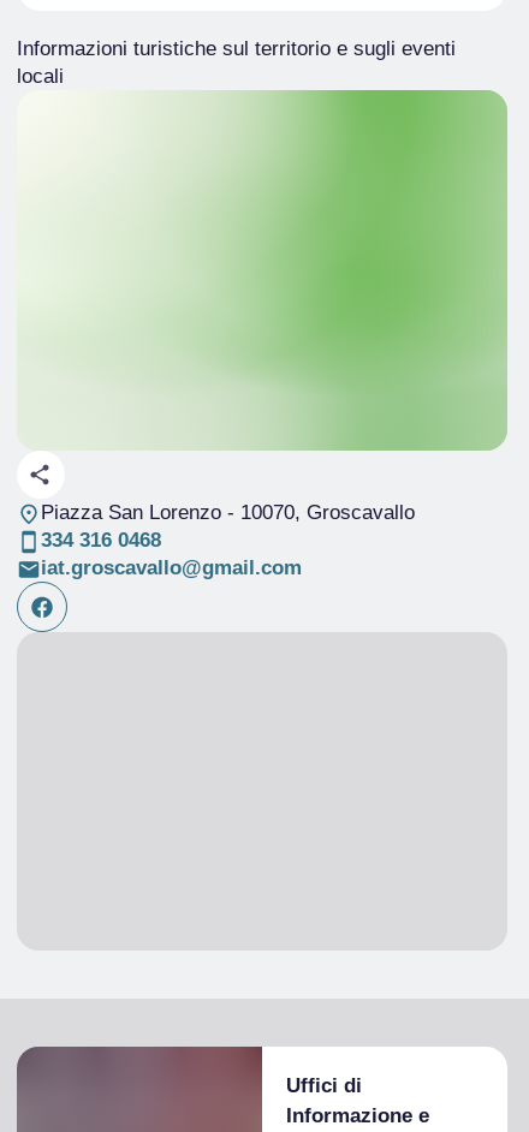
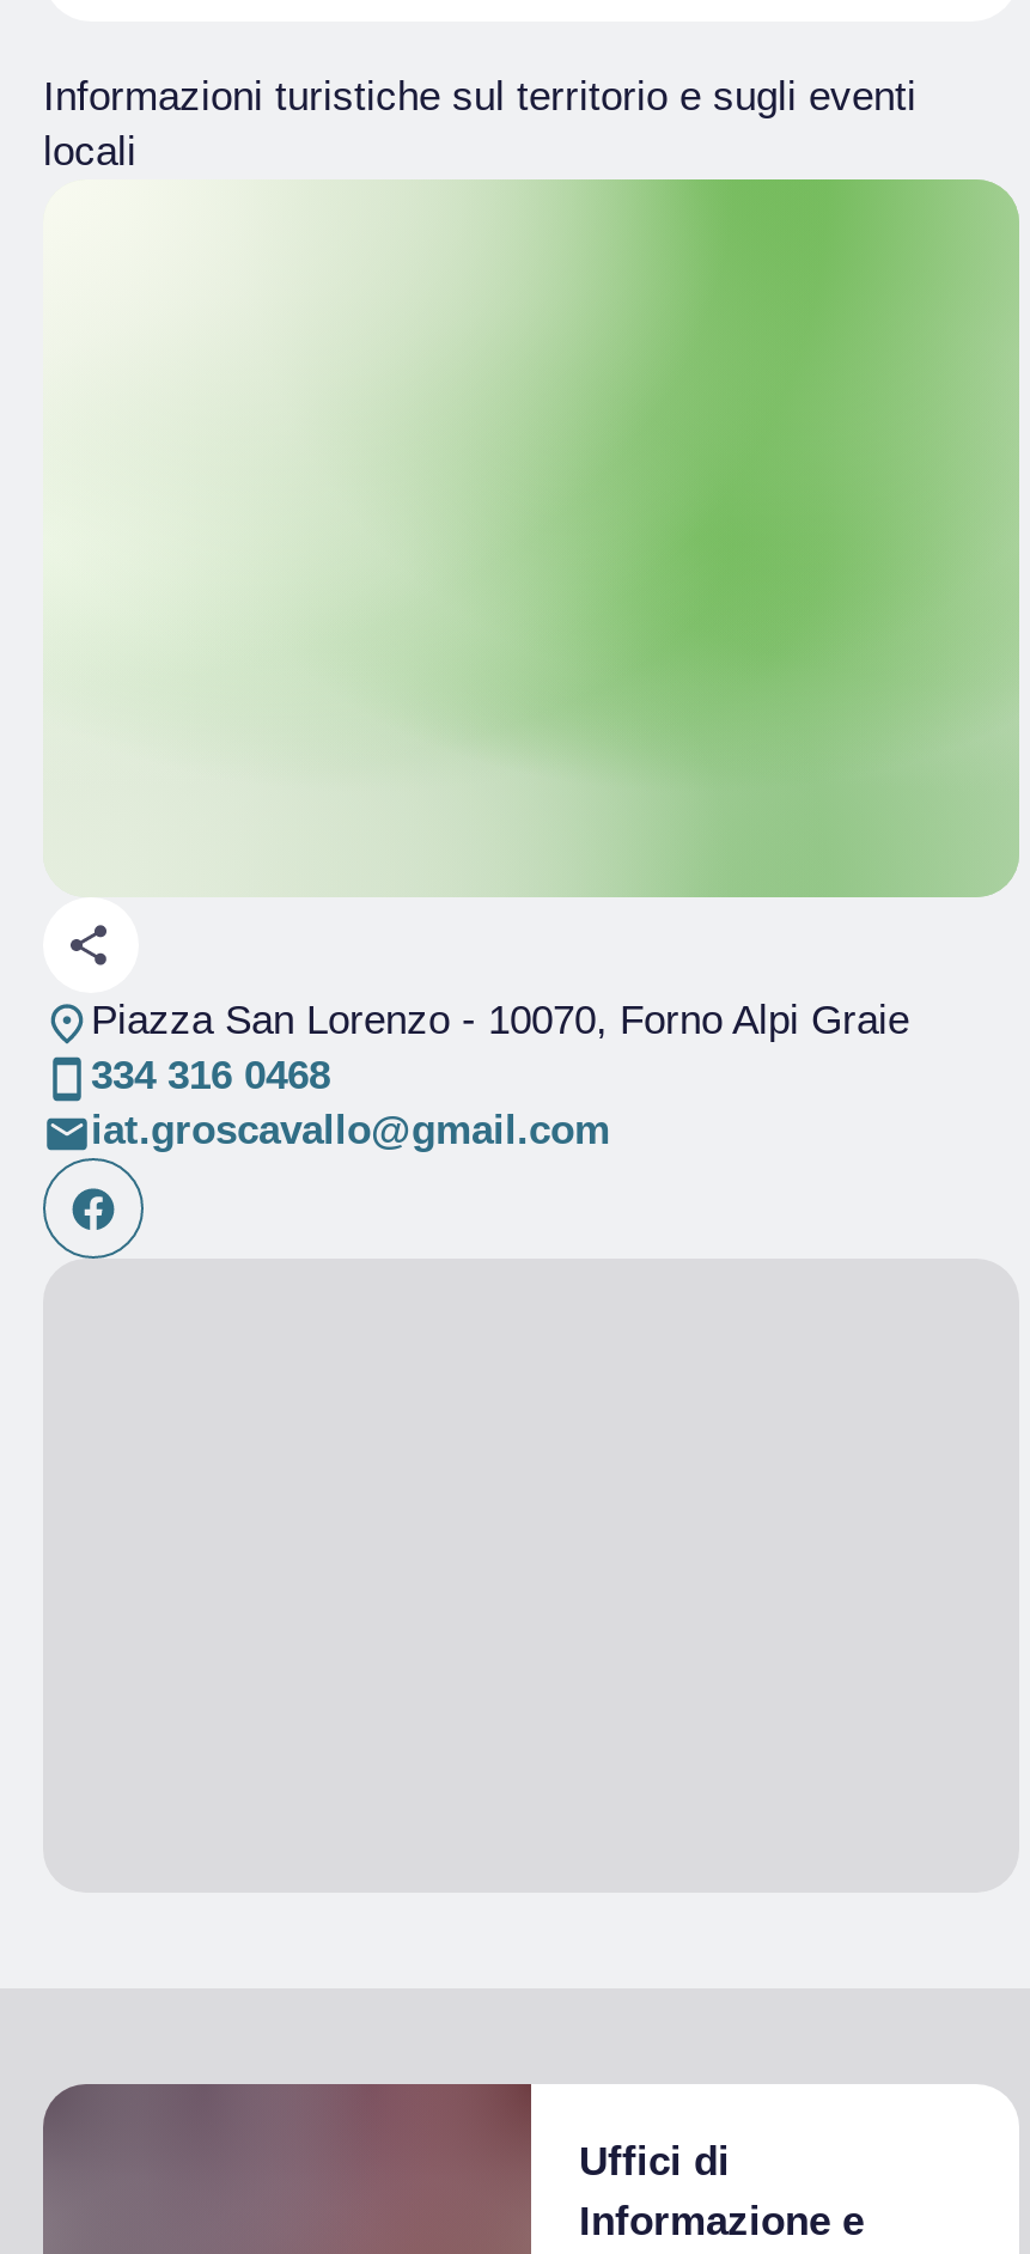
[41,501,415,524] Piazza San Lorenzo - 10070, Groscavallo -> [91,998,909,1043] Piazza San Lorenzo - 10070, Forno Alpi Graie

